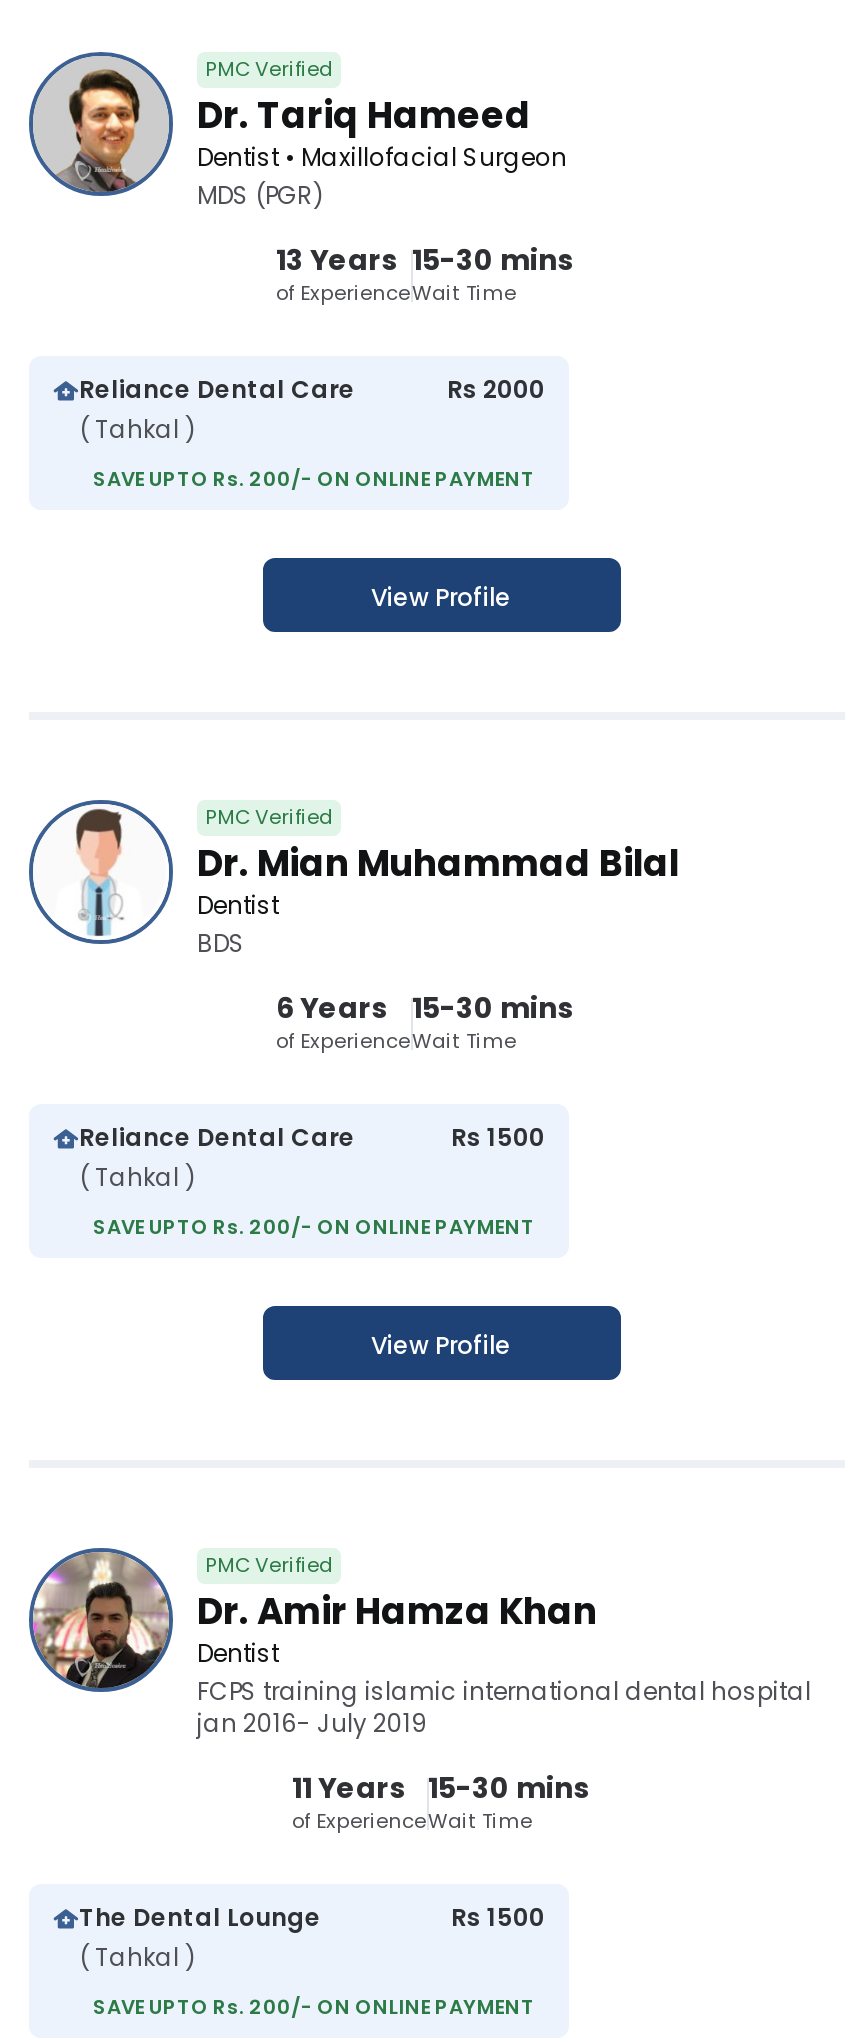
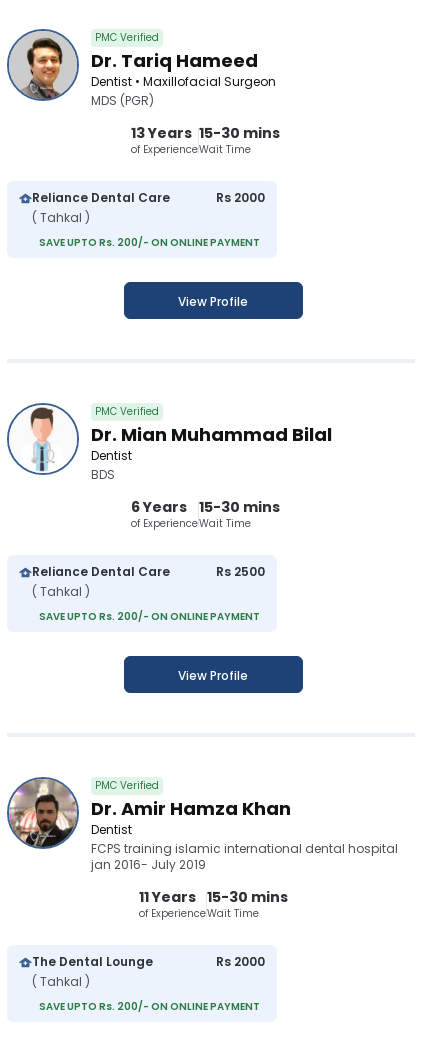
[451,1120,545,1154] Rs 1500 -> [216,563,265,580] Rs 2500
[451,1900,545,1934] Rs 1500 -> [216,953,265,970] Rs 2000

